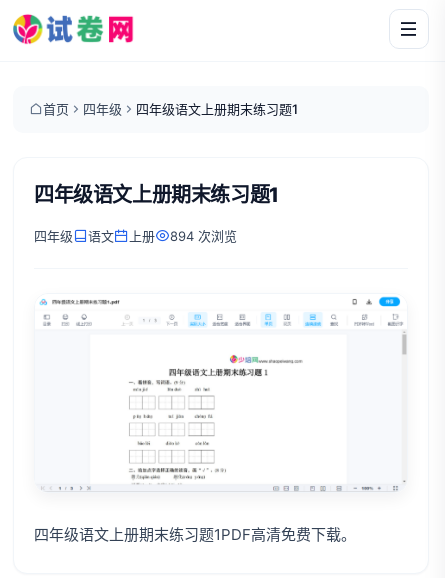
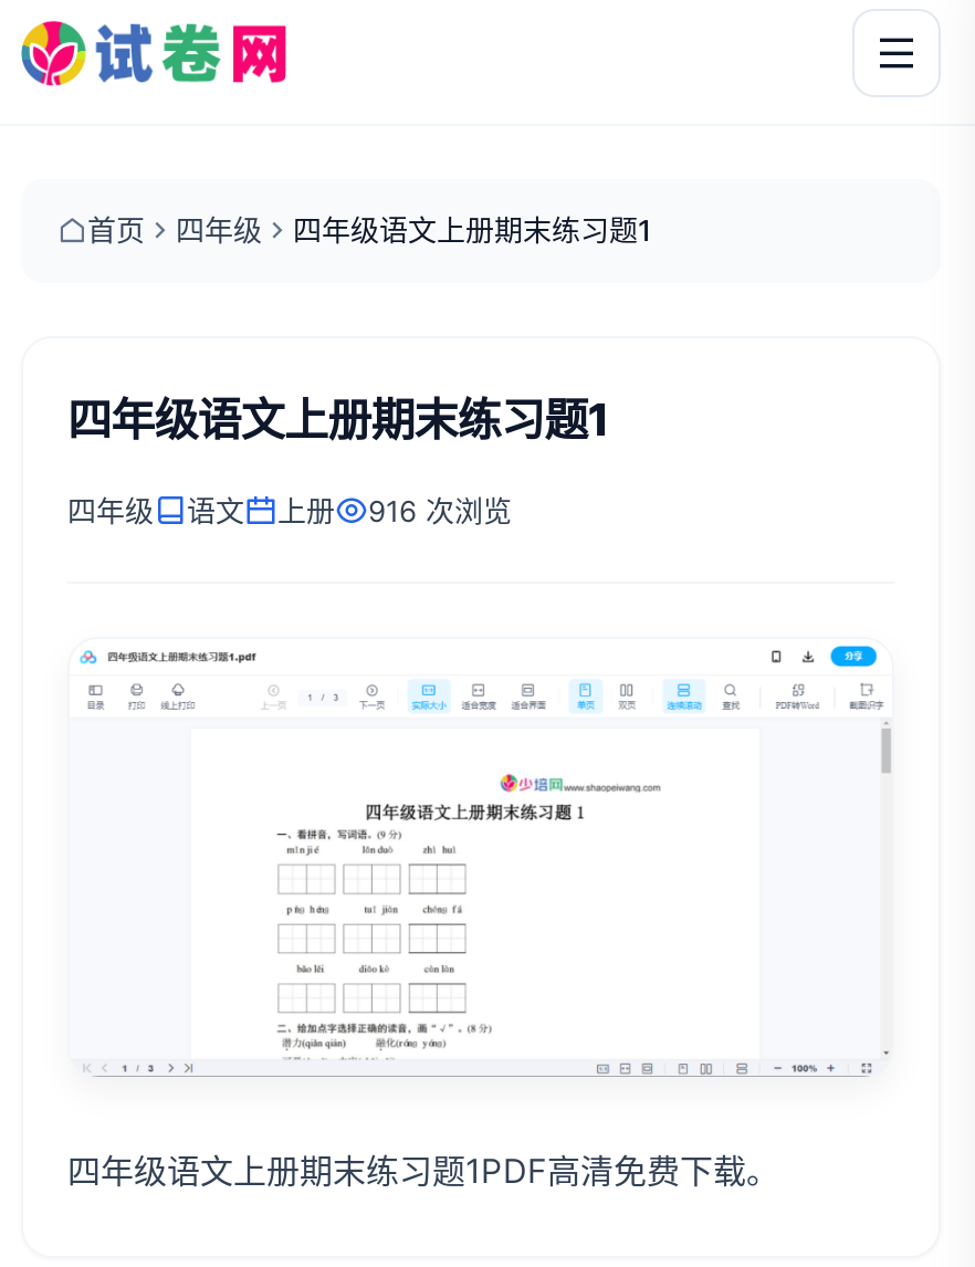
[34,227,237,243] 四年级 语文 上册 894 次浏览 -> [67,492,512,527] 四年级 语文 上册 916 次浏览

